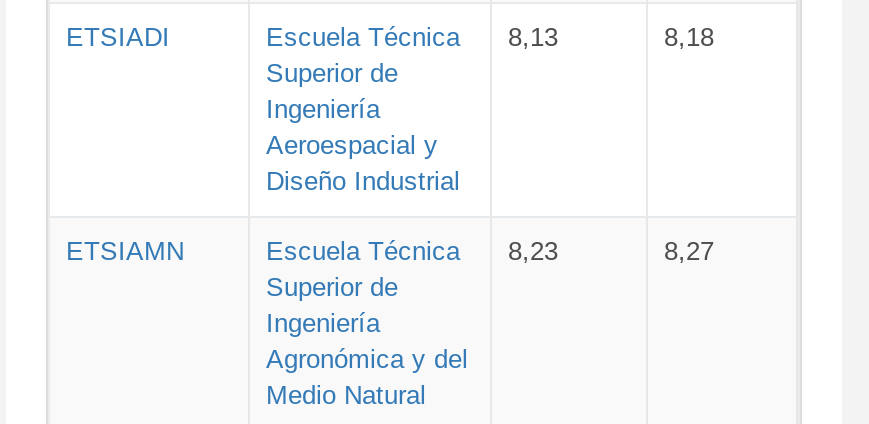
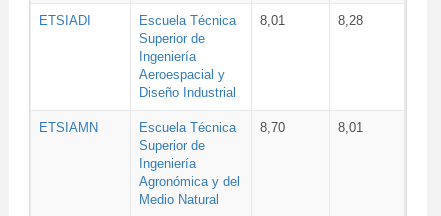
[266,22,558,52] Escuela Técnica 8,13 -> [139,13,285,28] Escuela Técnica 8,01
[664,22,714,52] 8,18 -> [338,13,363,28] 8,28
[266,236,558,266] Escuela Técnica 8,23 -> [139,120,285,135] Escuela Técnica 8,70
[664,236,714,266] 8,27 -> [338,120,363,135] 8,01

